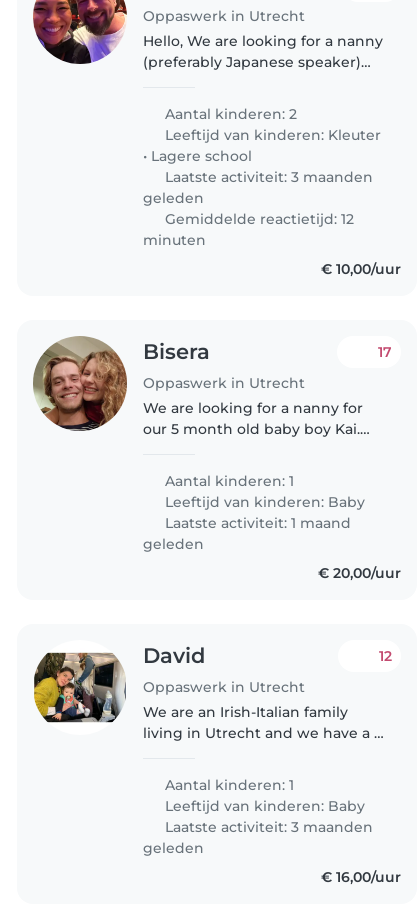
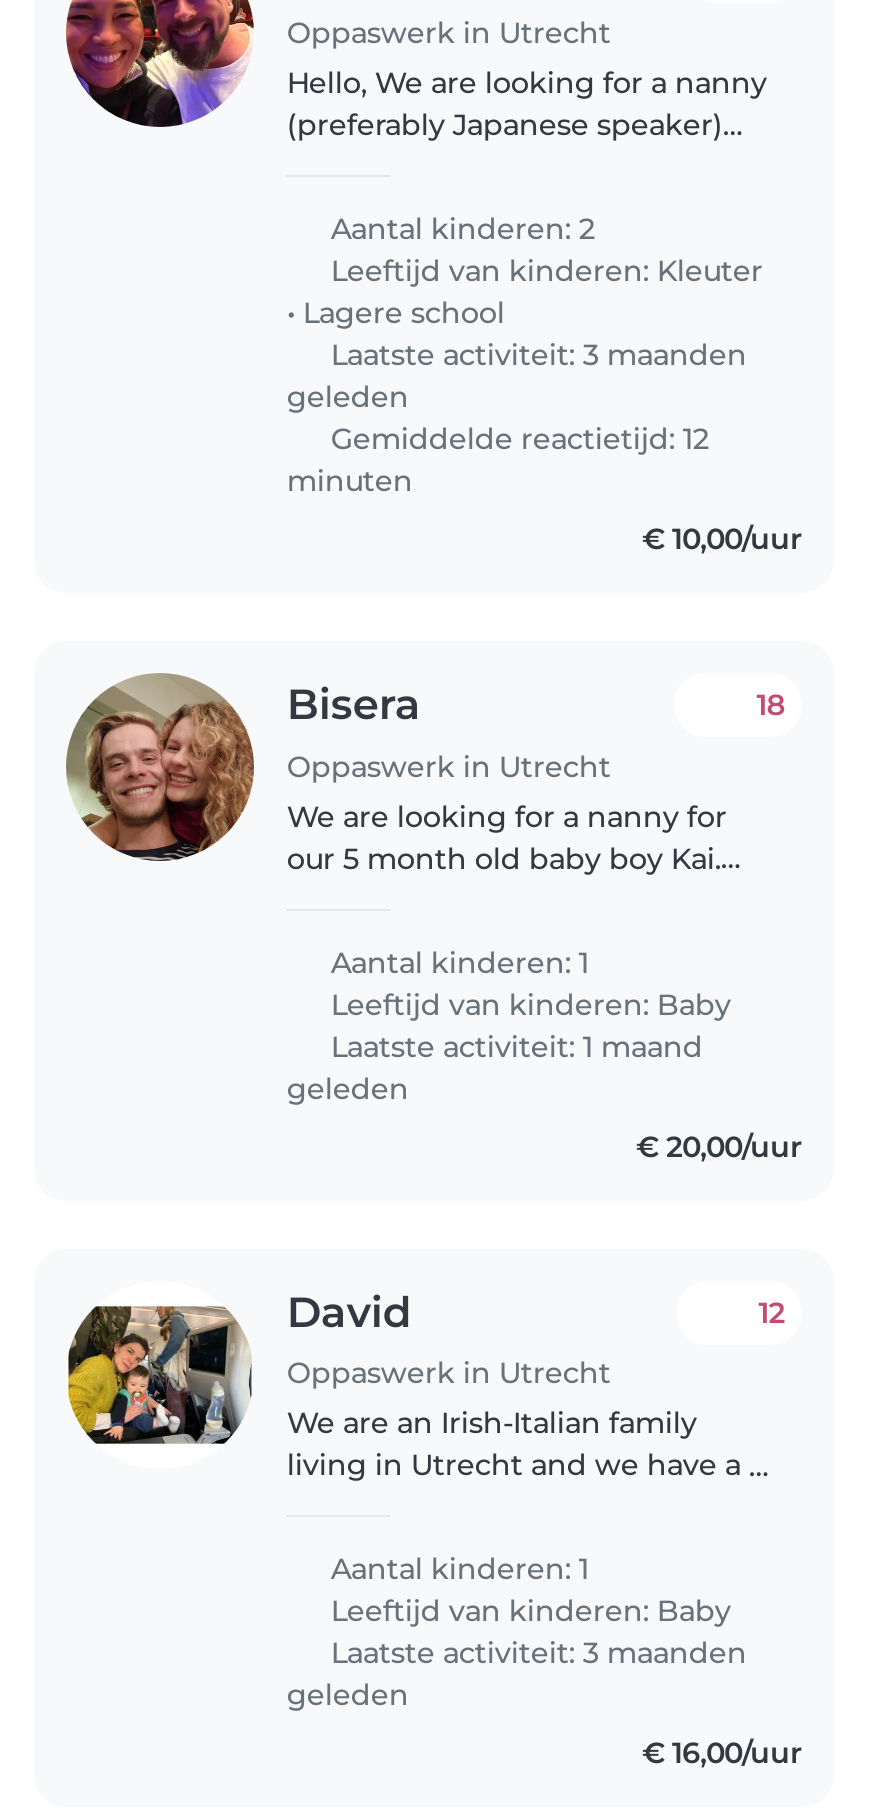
[378,343,392,361] 17 -> [756,687,784,723] 18

